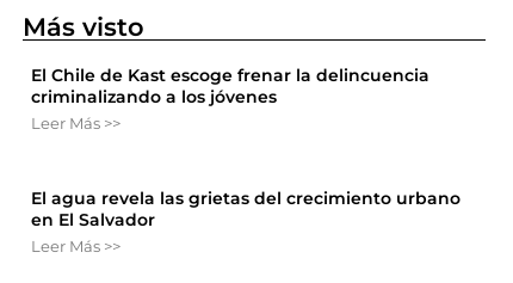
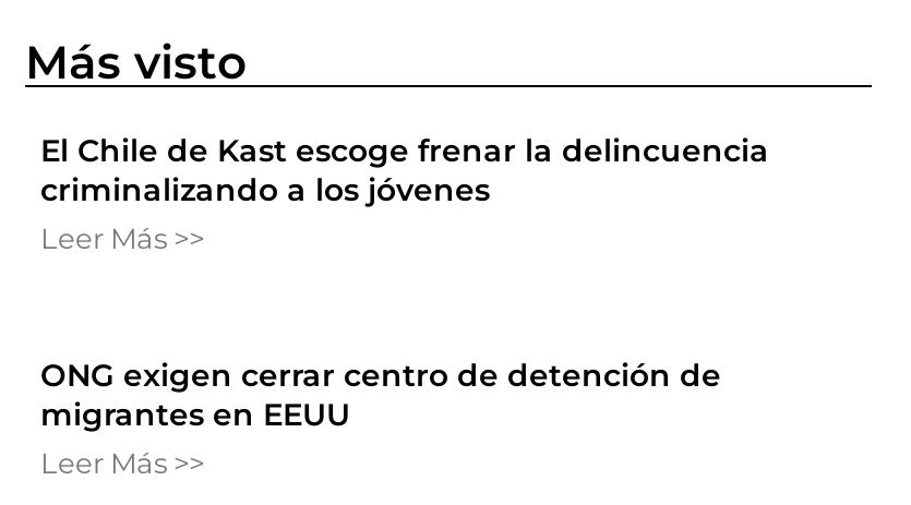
[31,187,461,230] El agua revela las grietas del crecimiento urbano | en El Salvador -> [40,354,721,433] ONG exigen cerrar centro de detención de | migrantes en EEUU

